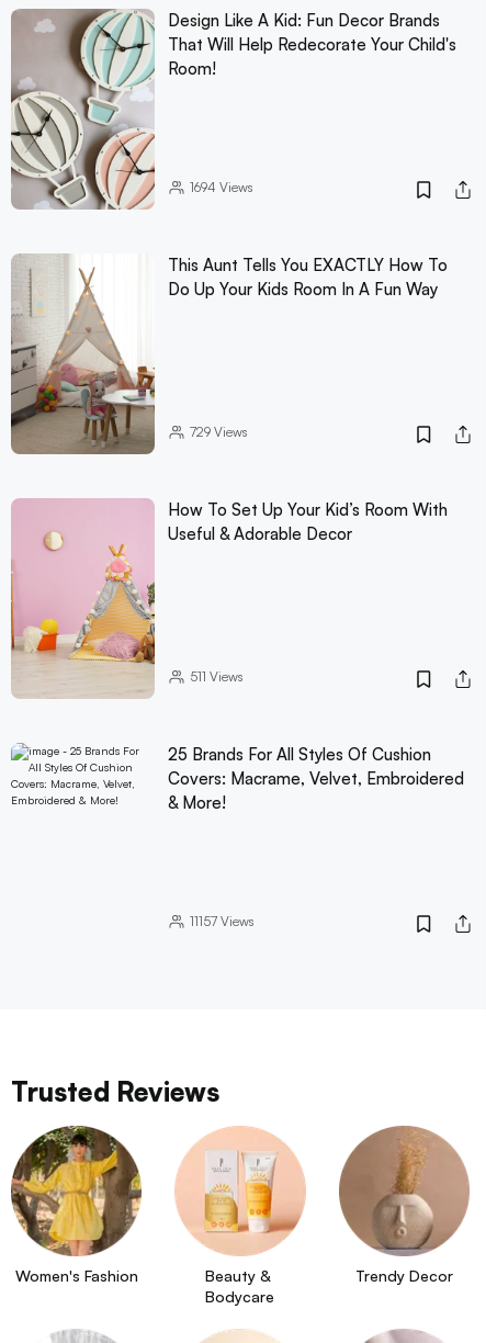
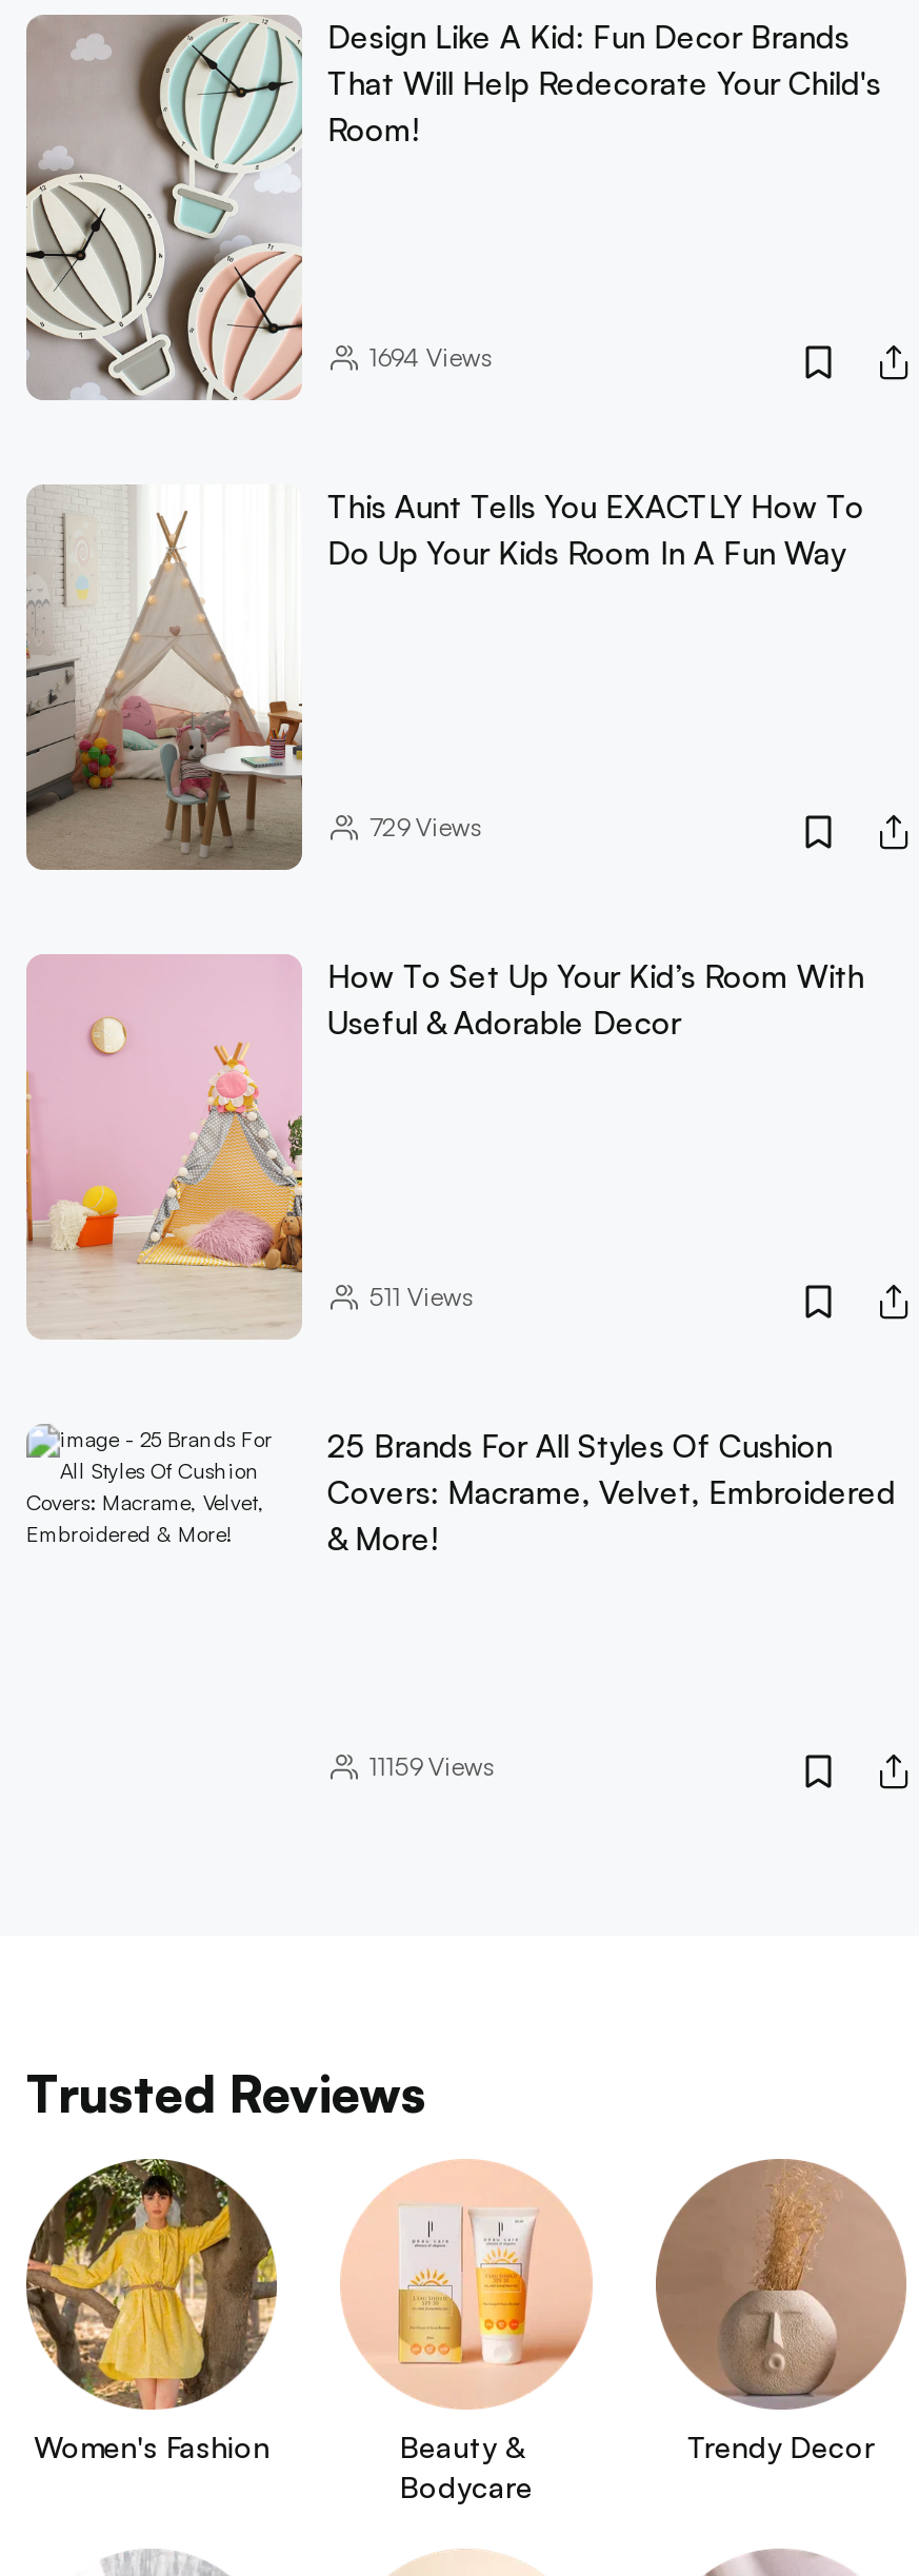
[190,913,254,929] 11157Views -> [369,1750,493,1781] 11159Views

